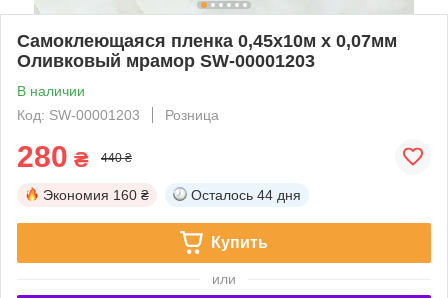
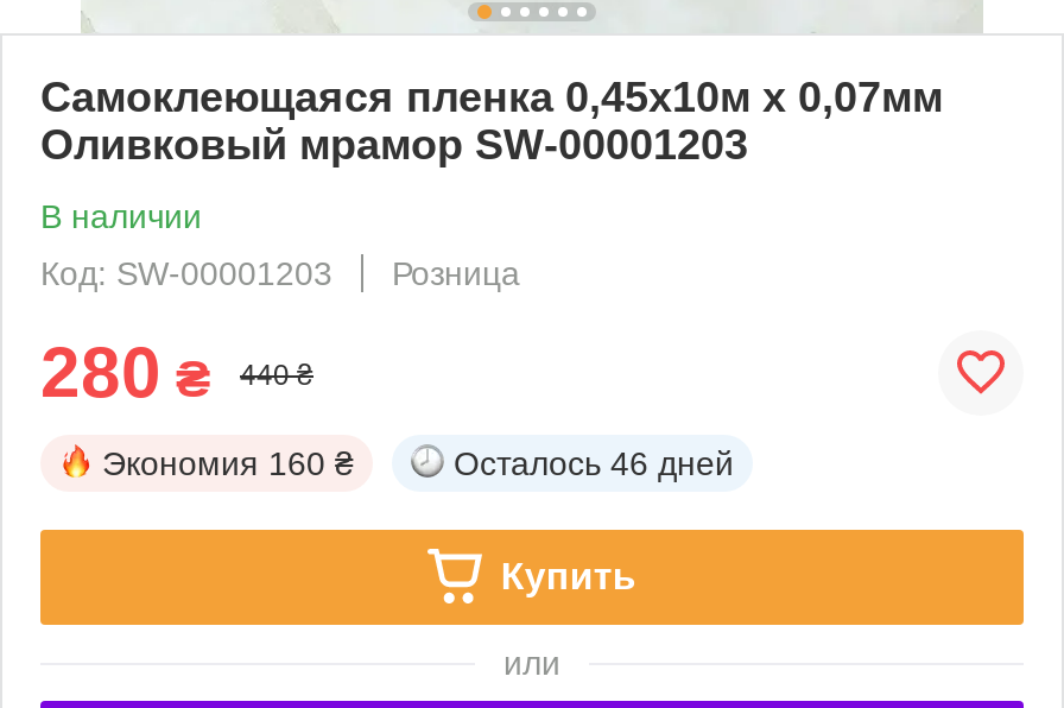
[191,187,301,203] Осталось 44 дня -> [454,444,734,482] Осталось 46 дней

